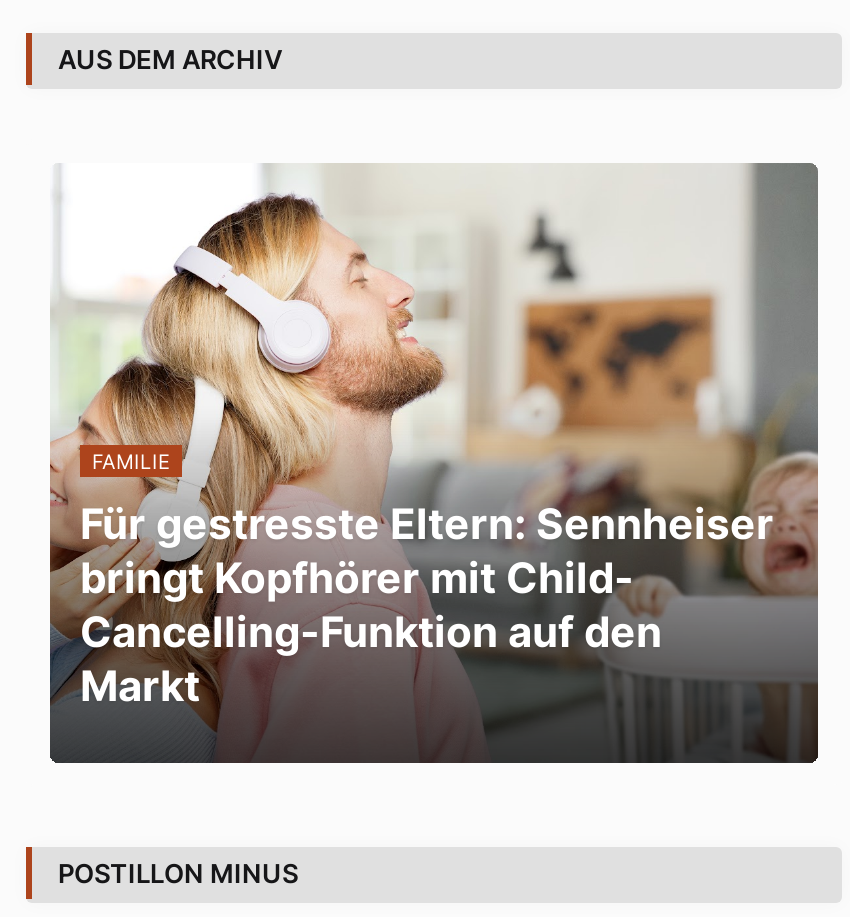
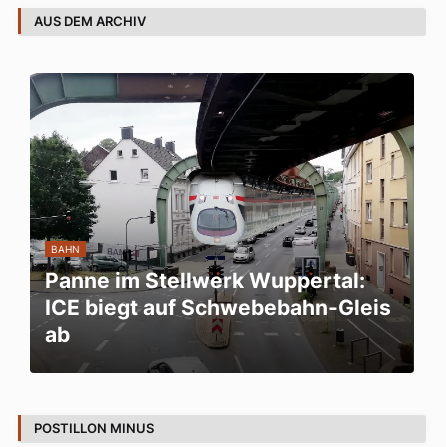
[48,163,818,763] [image] | FAMILIE -> [29,72,414,372] [image] | BAHN
[80,500,774,712] Für gestresste Eltern: Sennheiser | bringt Kopfhörer mit Child- | Cancelling-Funktion auf den | Markt -> [45,268,391,347] Panne im Stellwerk Wuppertal: | ICE biegt auf Schwebebahn-Gleis | ab

